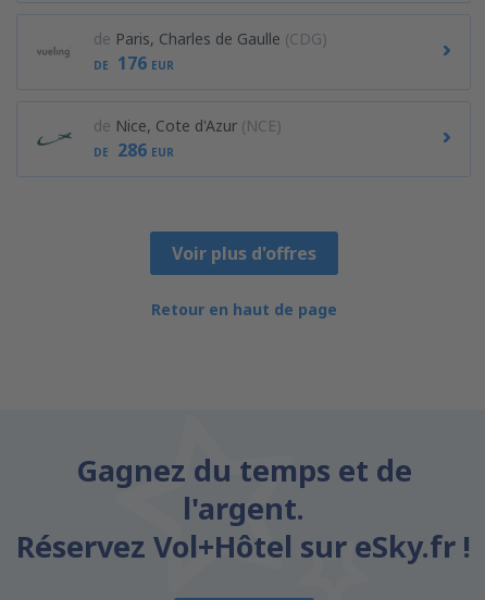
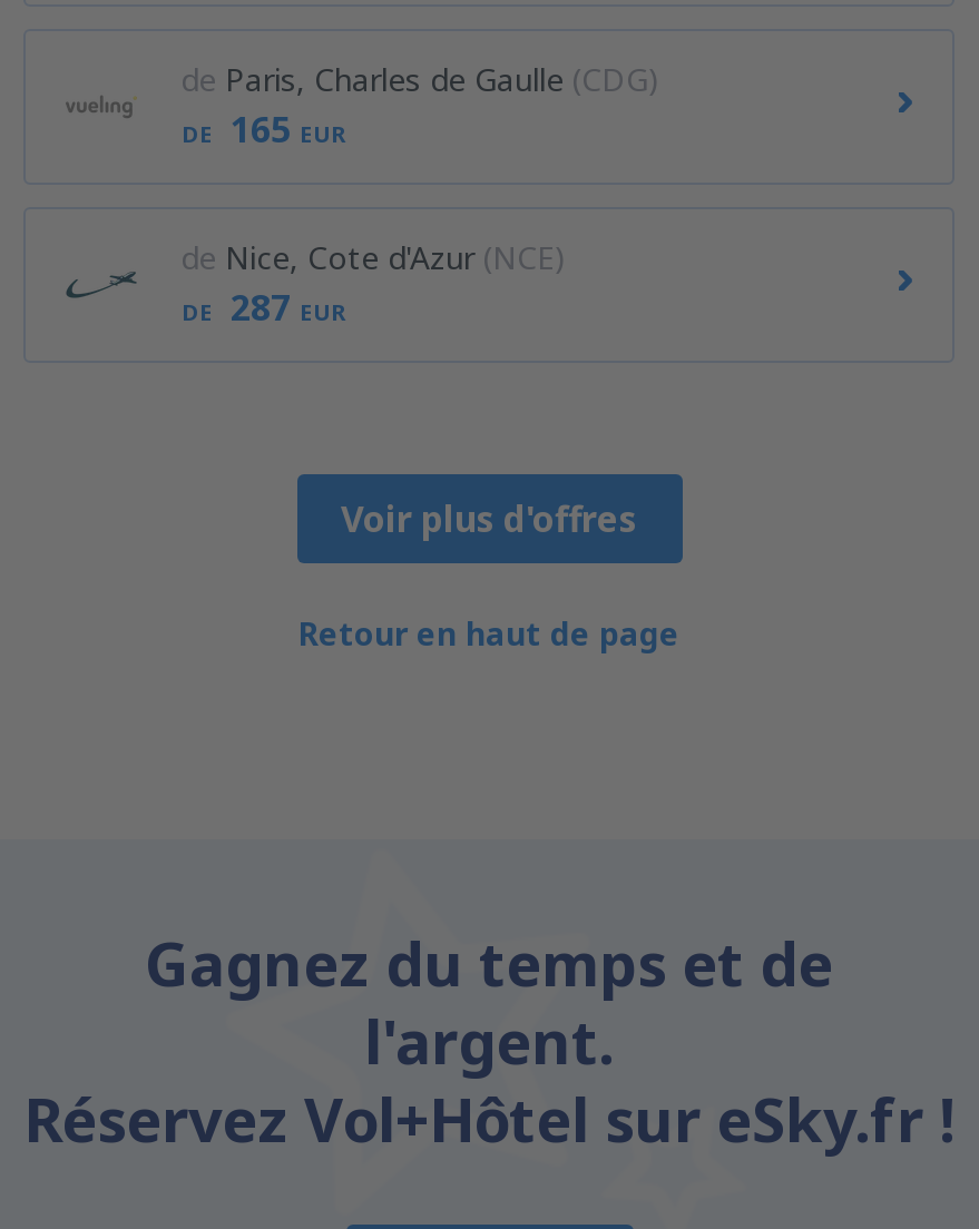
[94,51,174,75] DE 176 EUR -> [182,105,346,154] DE 165 EUR
[94,138,174,162] DE 286 EUR -> [182,283,346,332] DE 287 EUR

